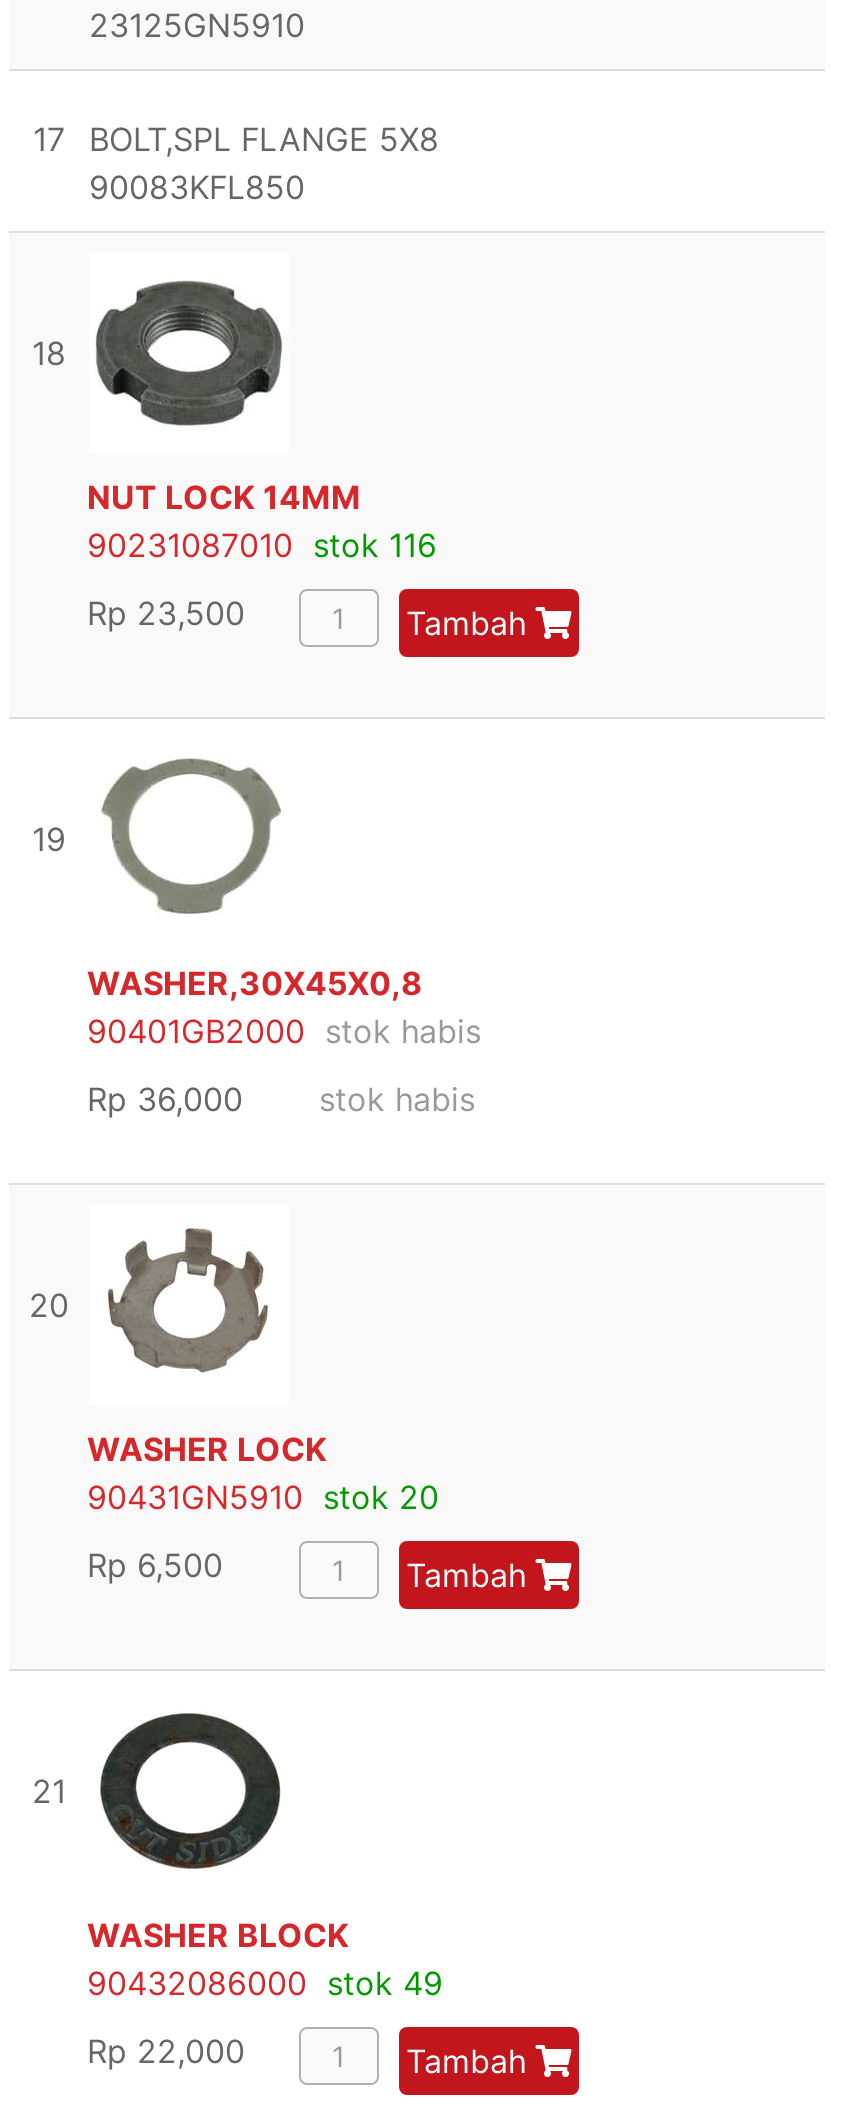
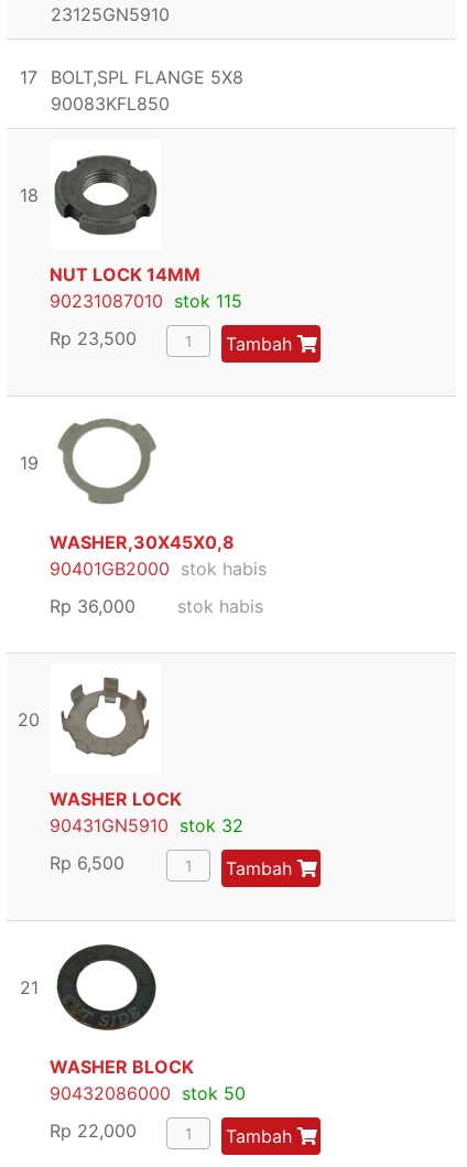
[87,526,437,566] 90231087010 stok 116 -> [50,290,242,312] 90231087010 stok 115
[87,1478,439,1518] 90431GN5910 stok 20 -> [50,814,243,837] 90431GN5910 stok 32
[87,1964,443,2004] 90432086000 stok 49 -> [50,1082,246,1104] 90432086000 stok 50

